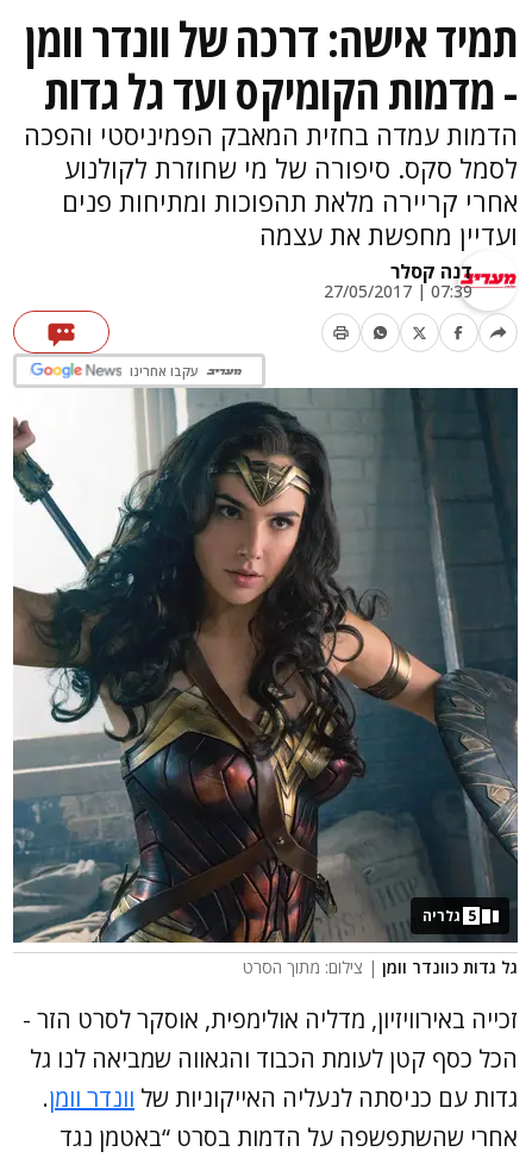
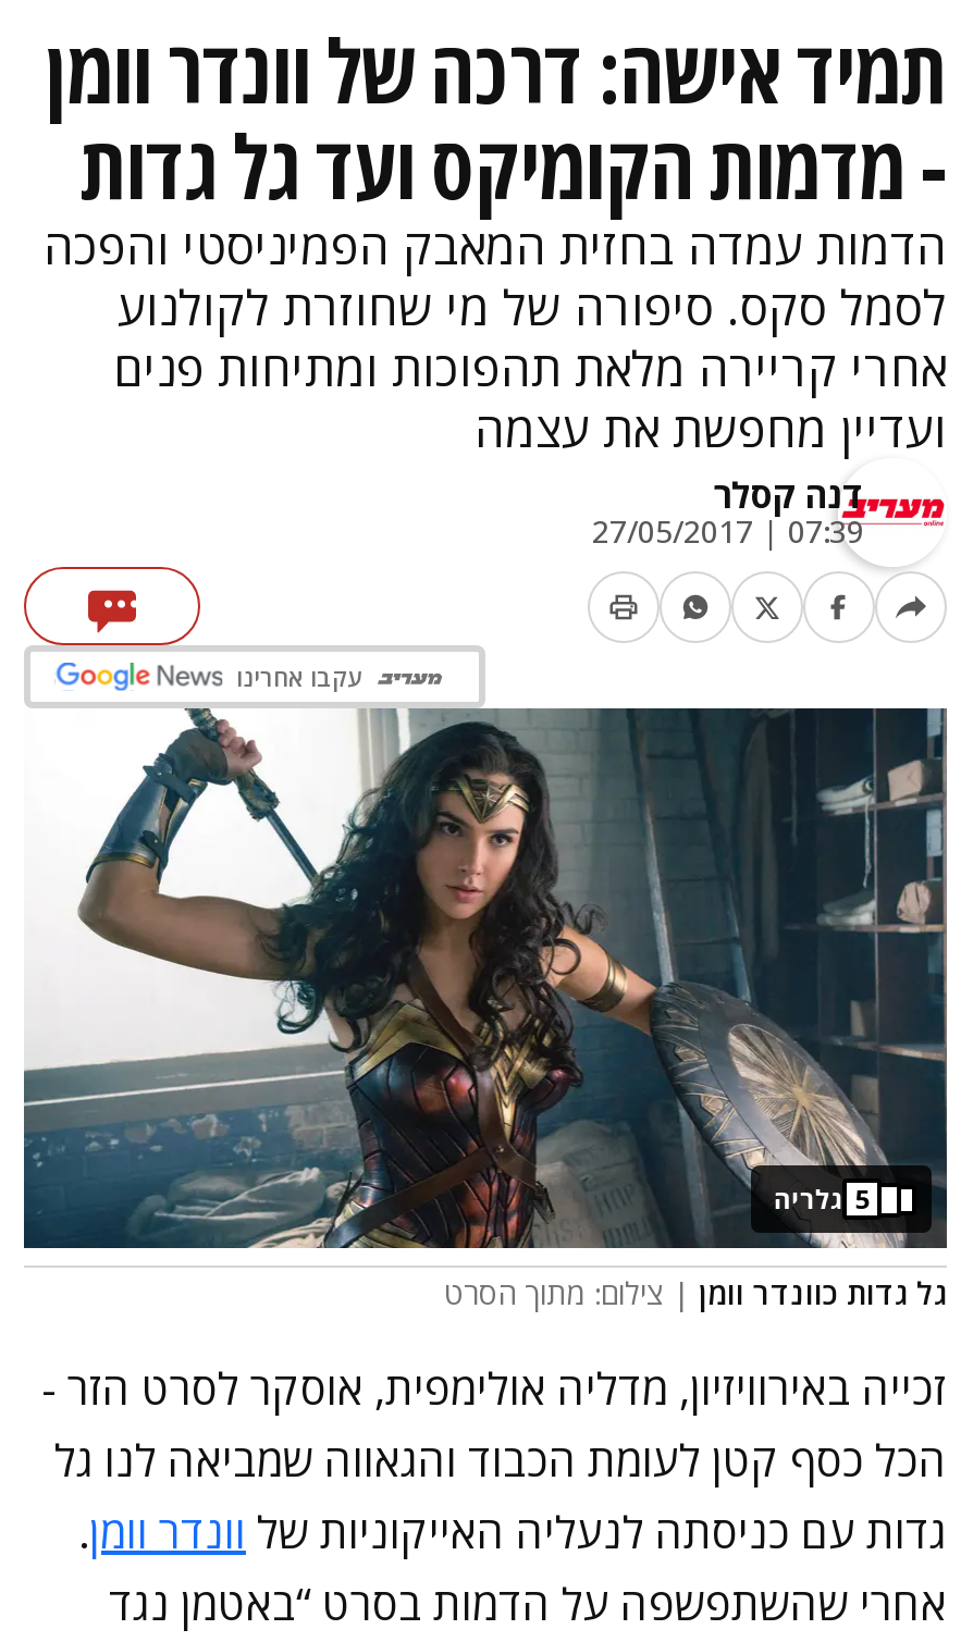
[12,387,519,944] [image] -> [24,706,949,1250] [image]

